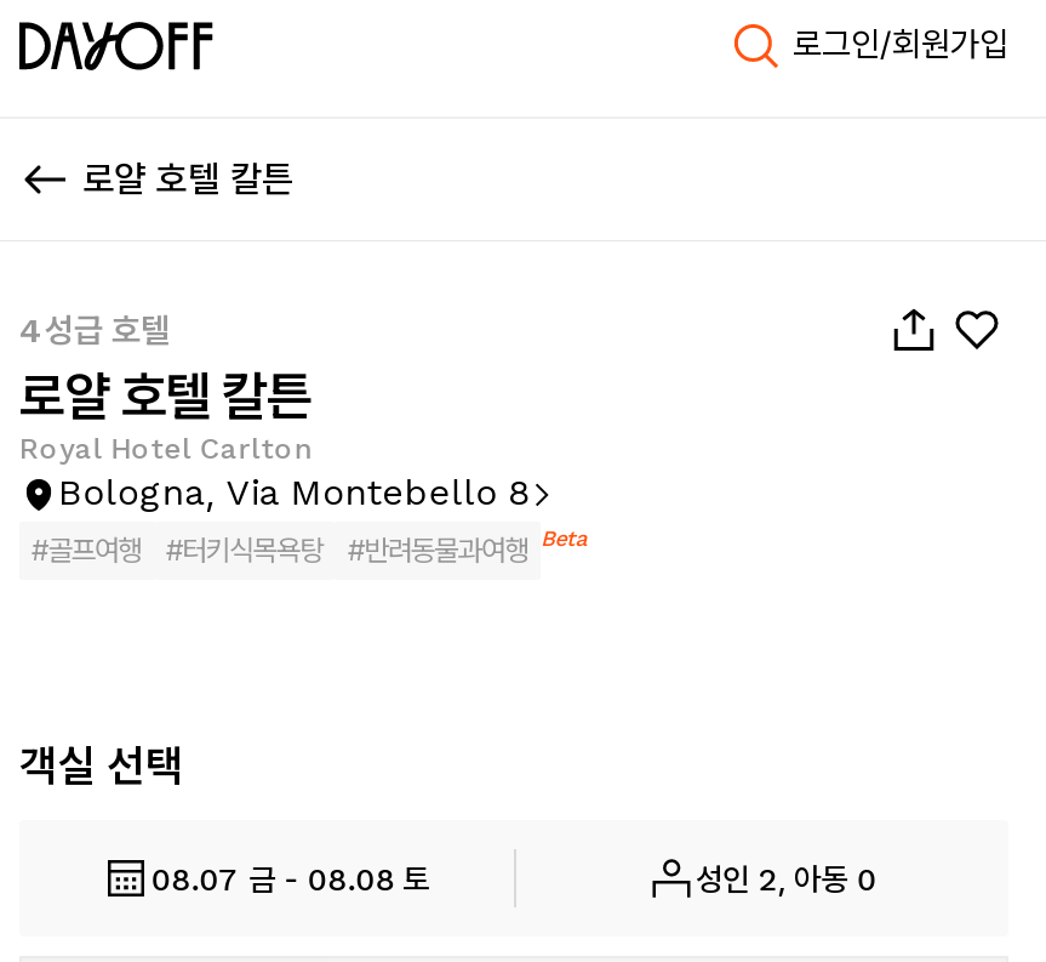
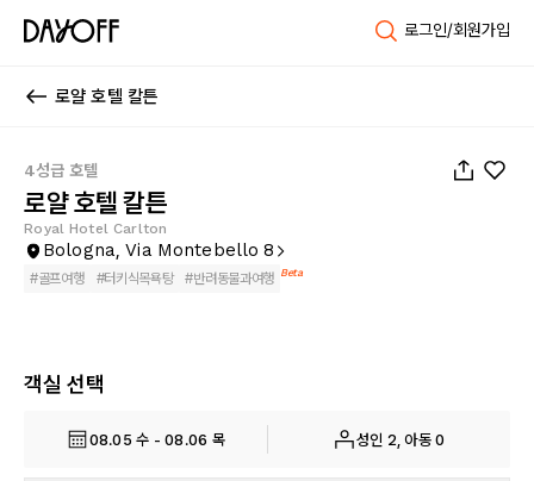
[151,860,430,896] 08.07 금 - 08.08 토 -> [89,430,225,448] 08.05 수 - 08.06 목

